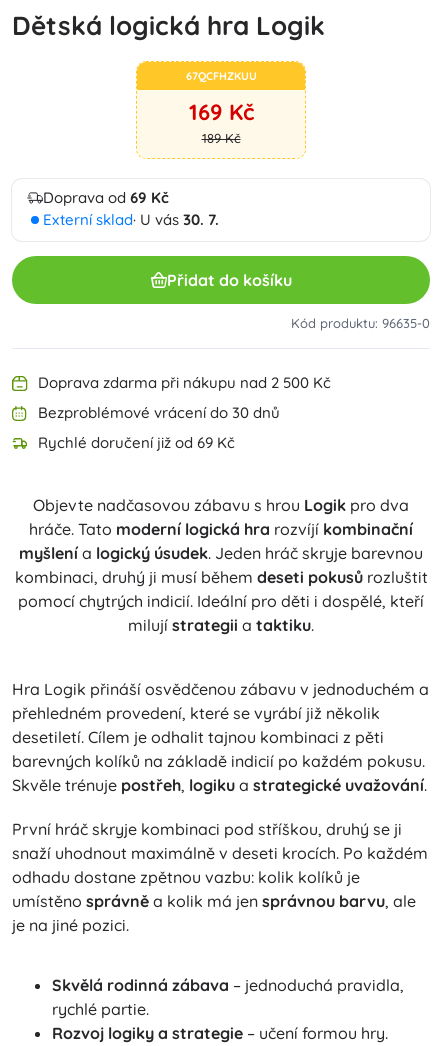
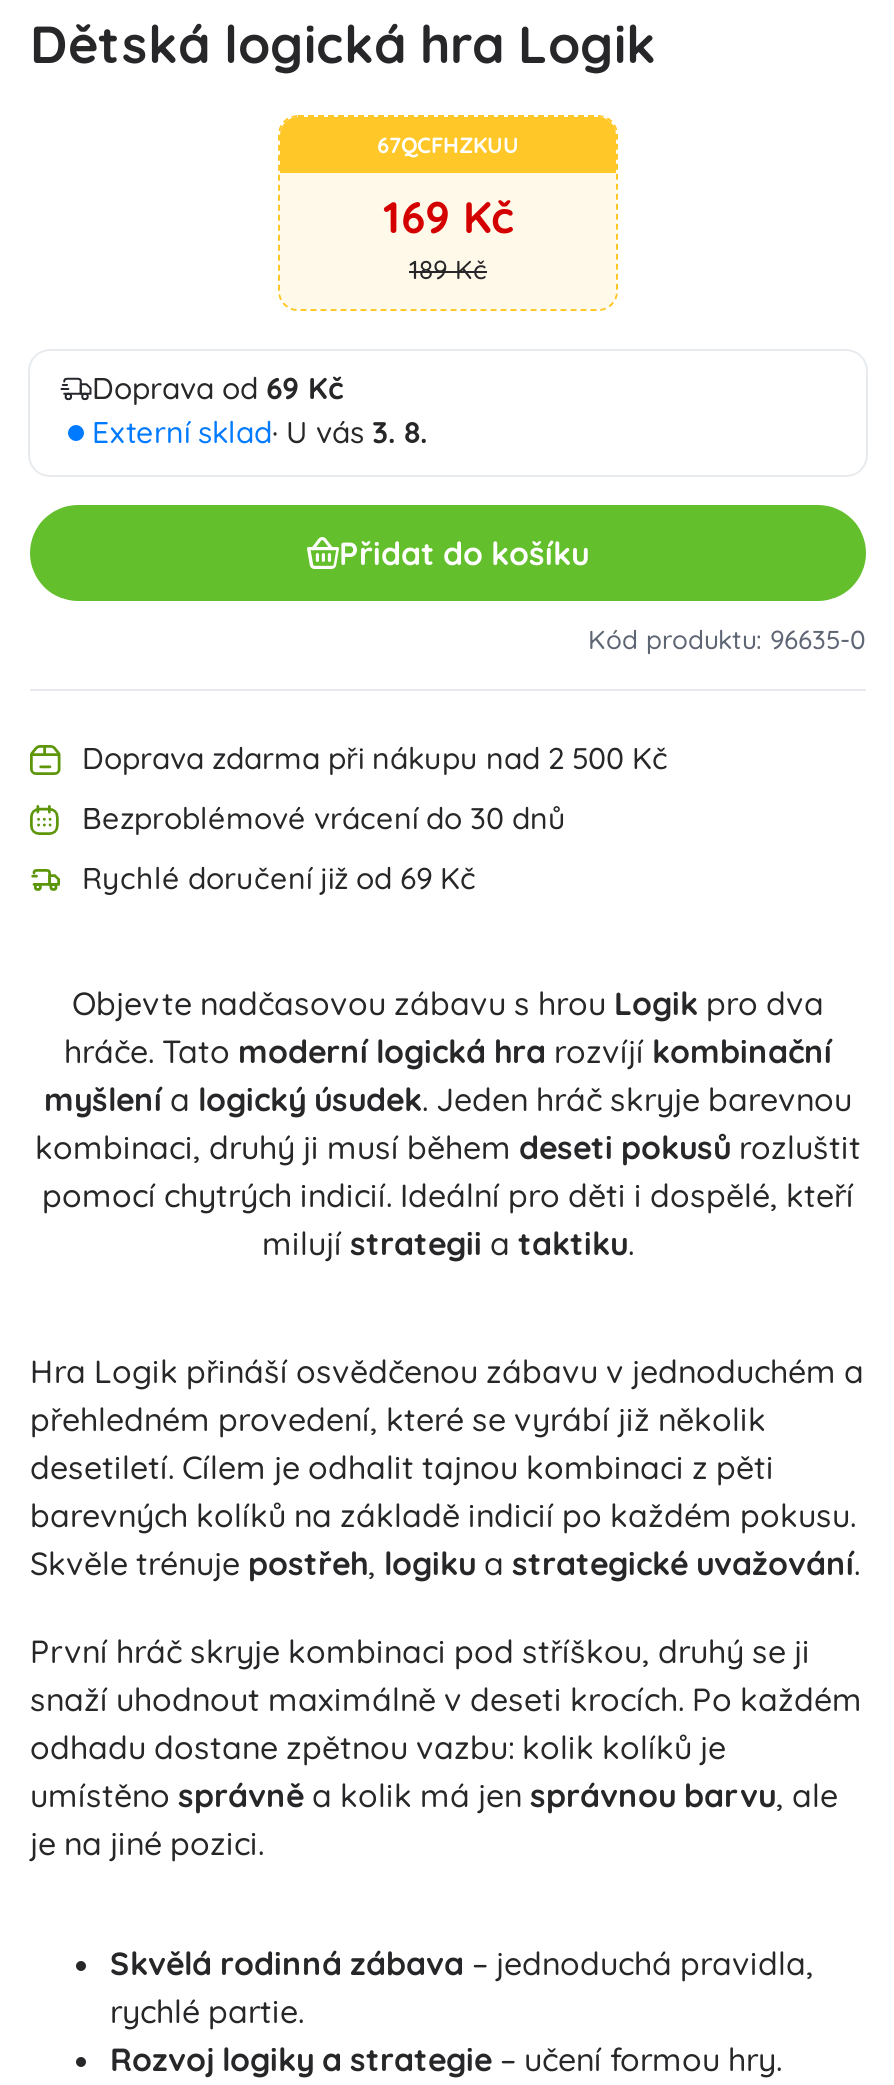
[43,210,219,229] Externí sklad · U vás 30. 7. -> [92,413,428,451] Externí sklad · U vás 3. 8.

